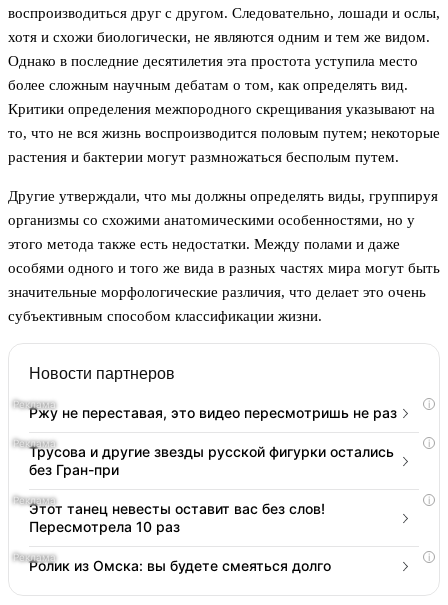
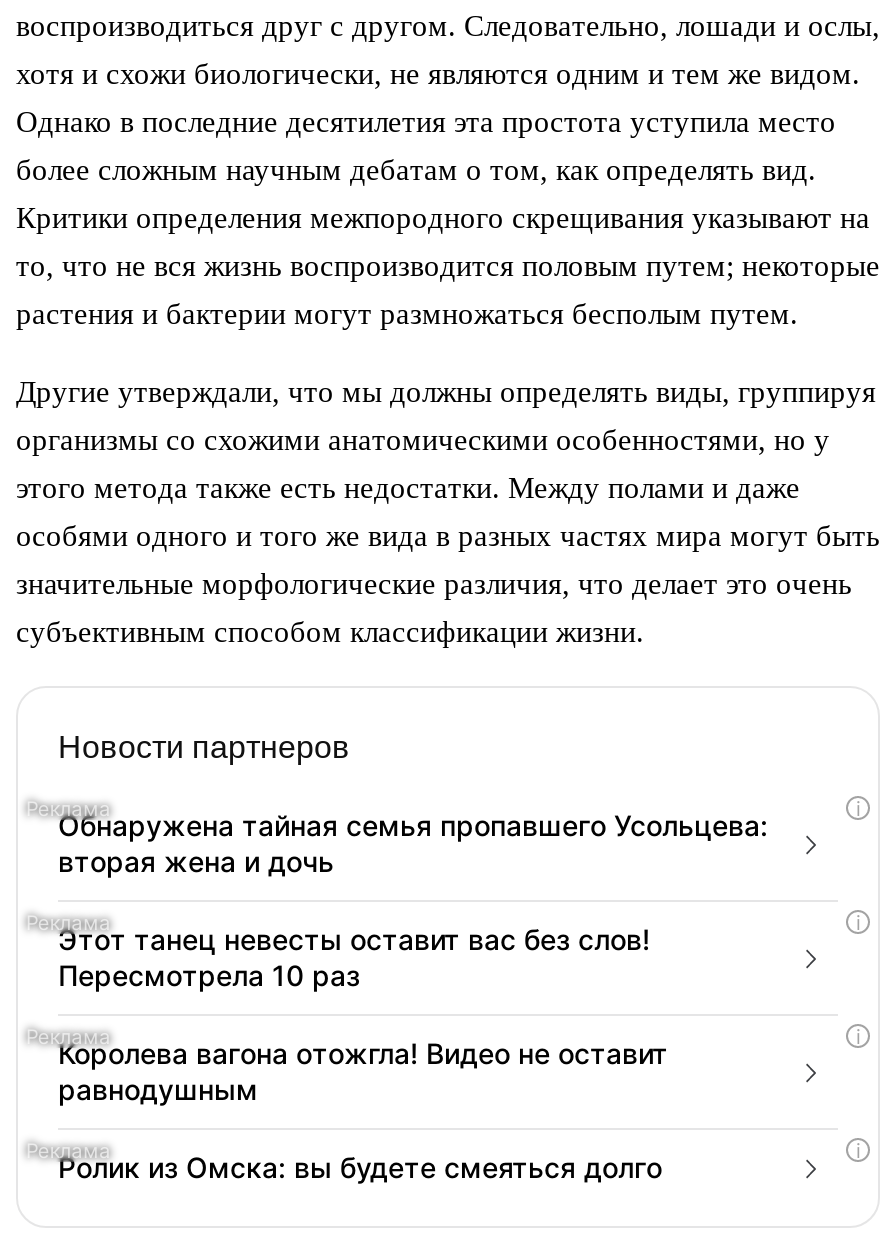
[29,404,397,478] Ржу не переставая, это видео пересмотришь не раз | Трусова и другие звезды русской фигурки остались | без Гран-при -> [58,809,768,879] Обнаружена тайная семья пропавшего Усольцева: | вторая жена и дочь
moved [29,500,325,535] -> [58,923,650,993]: Этот танец невесты оставит вас без слов! | Пересмотрела 10 раз
none -> [58,1037,668,1107] Королева вагона отожгла! Видео не оставит | равнодушным

